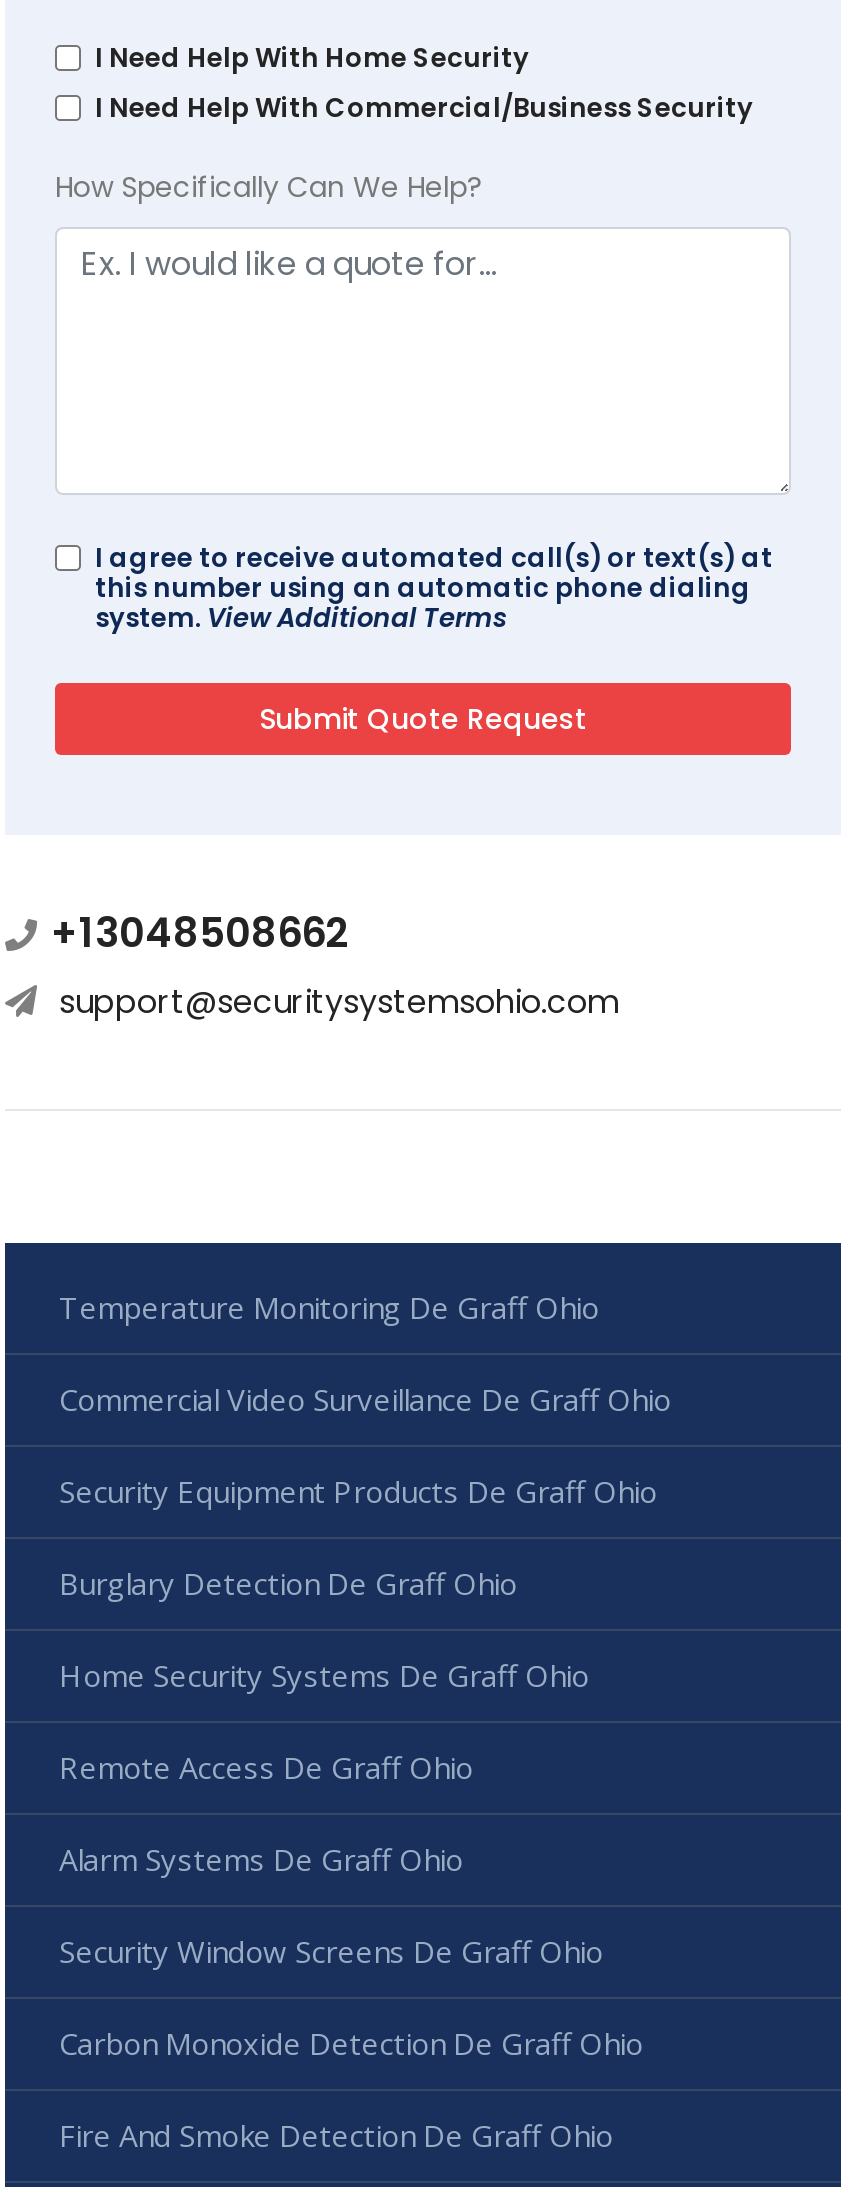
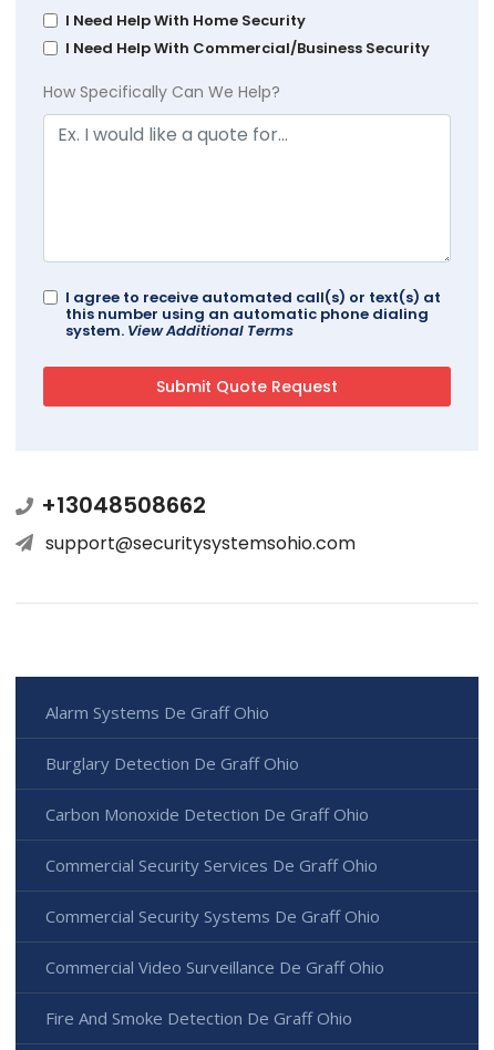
[59,1287,657,1787] Temperature Monitoring De Graff Ohio | Security Equipment Products De Graff Ohio | Home Security Systems De Graff Ohio | Remote Access De Graff Ohio -> none
moved [59,1379,671,1419] -> [45,956,384,978]: Commercial Video Surveillance De Graff Ohio
moved [59,1563,517,1603] -> [45,752,299,774]: Burglary Detection De Graff Ohio
moved [59,1839,463,1879] -> [45,701,269,723]: Alarm Systems De Graff Ohio
[59,1931,603,1971] Security Window Screens De Graff Ohio -> none
moved [59,2023,643,2063] -> [45,803,369,825]: Carbon Monoxide Detection De Graff Ohio
none -> [45,854,380,927] Commercial Security Services De Graff Ohio | Commercial Security Systems De Graff Ohio

